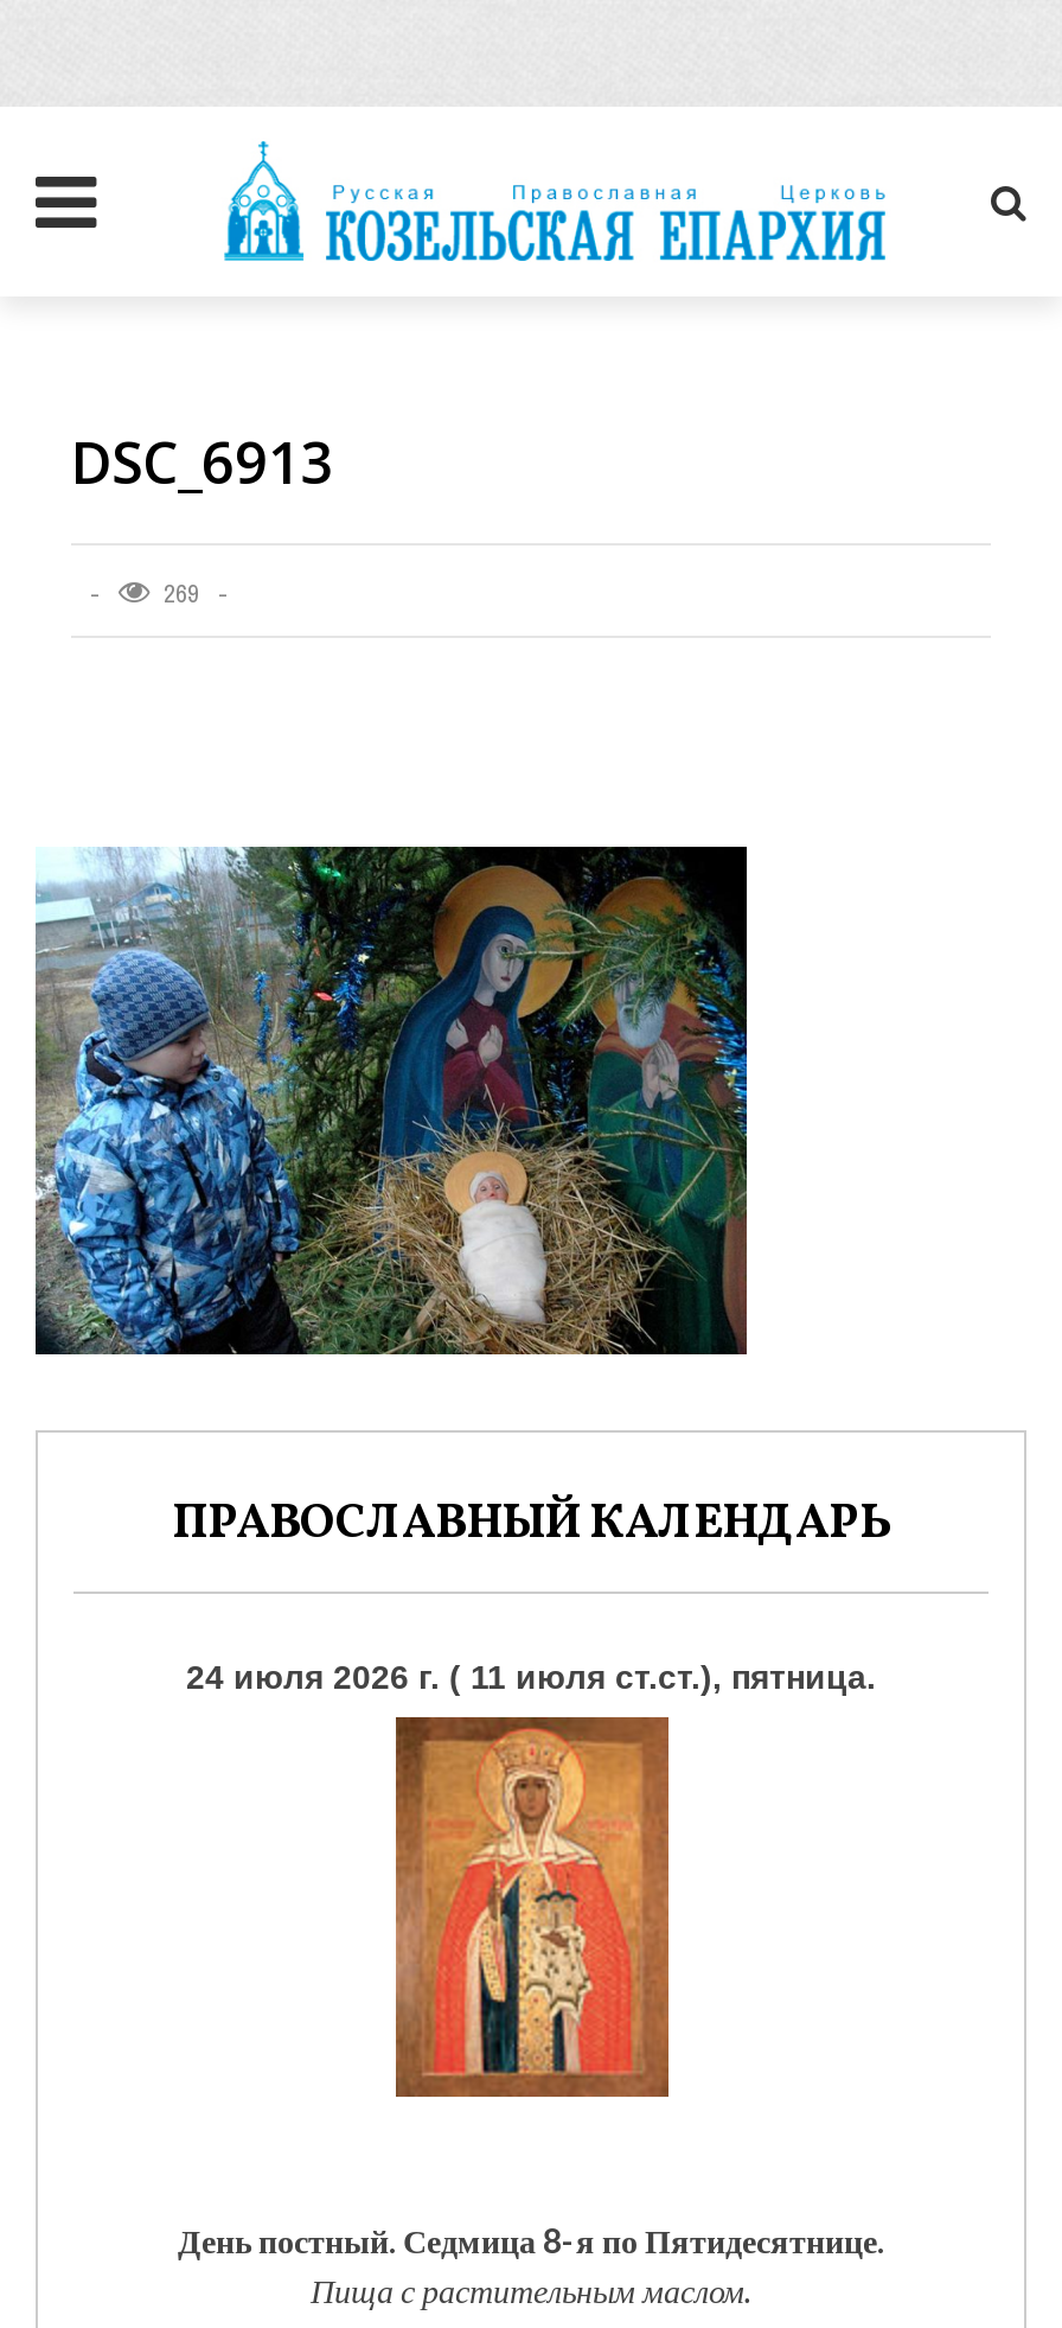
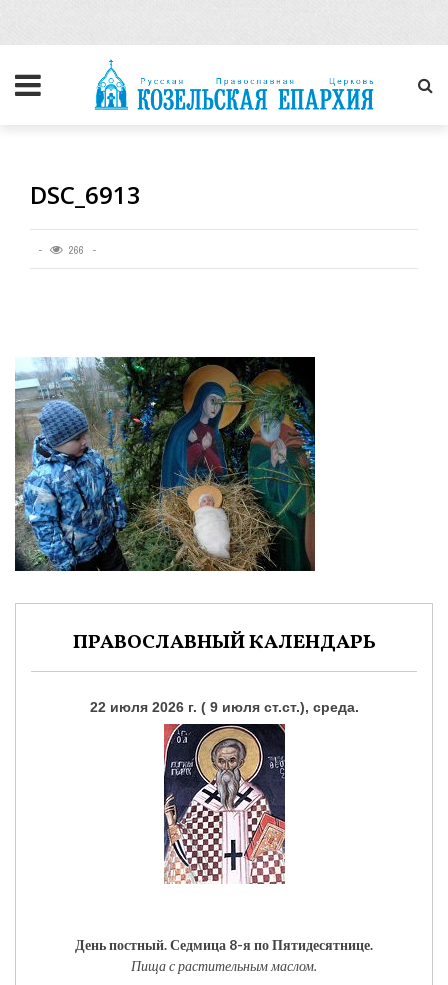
[164,576,199,610] 269 -> [69,243,84,257] 266
[186,1658,876,1696] 24 июля 2026 г. ( 11 июля ст.ст.), пятница. -> [89,699,358,715] 22 июля 2026 г. ( 9 июля ст.ст.), среда.
[389,1715,676,2099] [image] -> [163,723,286,884] [image]

